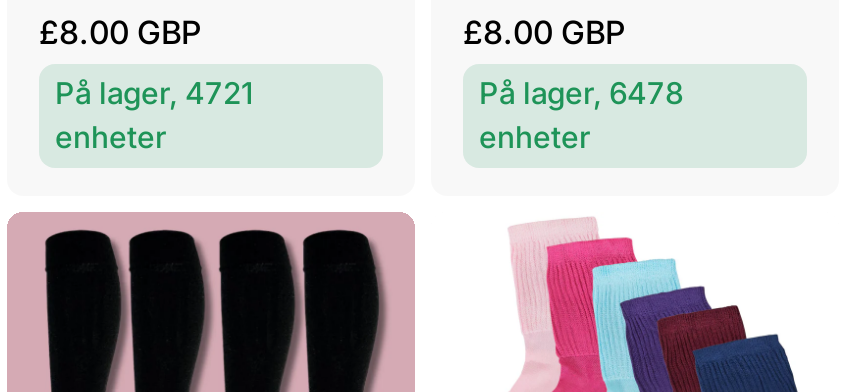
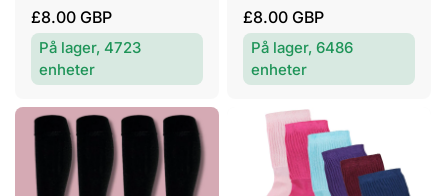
[55,75,253,113] På lager, 4721 -> [39,37,141,56] På lager, 4723
[479,75,683,113] På lager, 6478 -> [251,37,353,56] På lager, 6486

